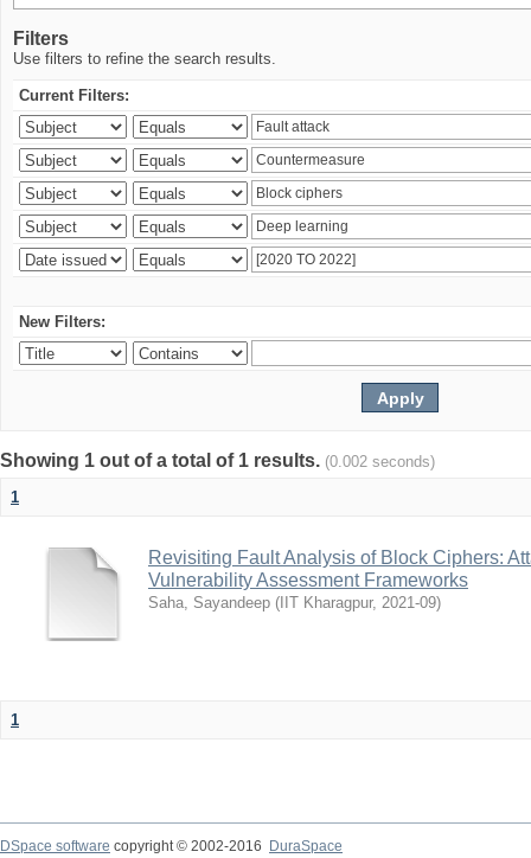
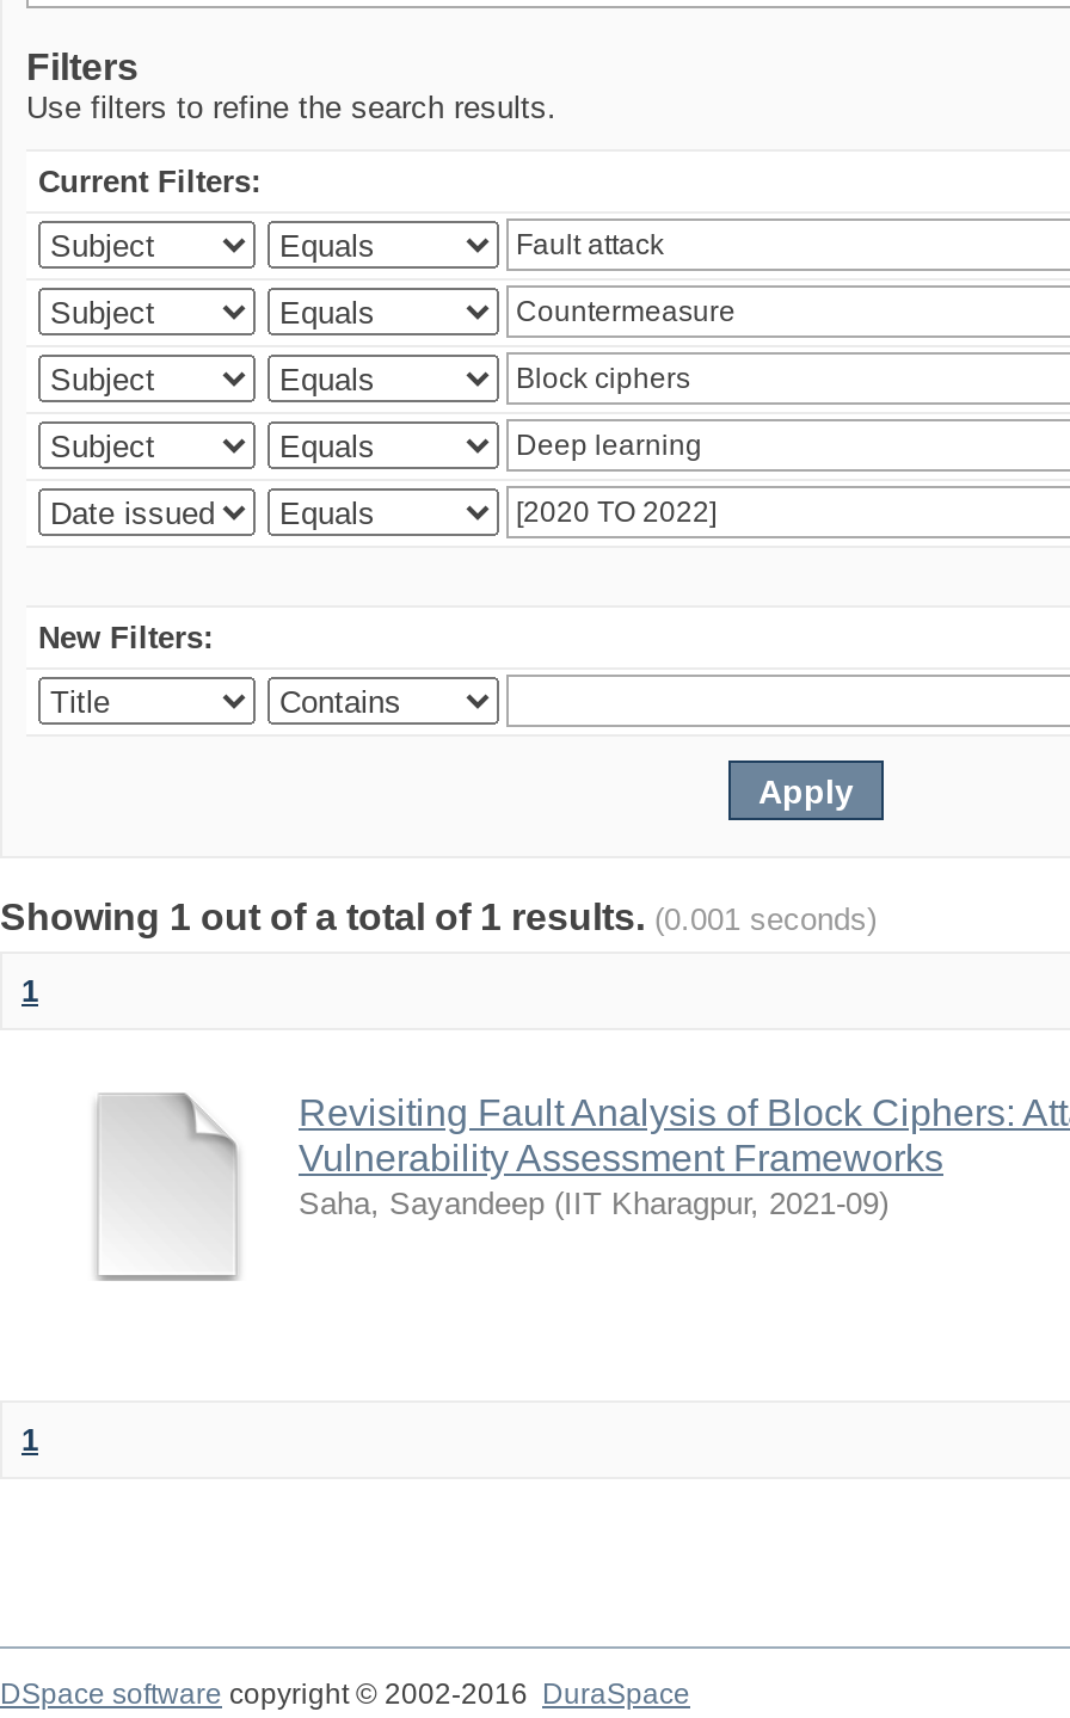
[0,450,435,470] Showing 1 out of a total of 1 results. (0.002 seconds) -> [0,897,877,937] Showing 1 out of a total of 1 results. (0.001 seconds)

